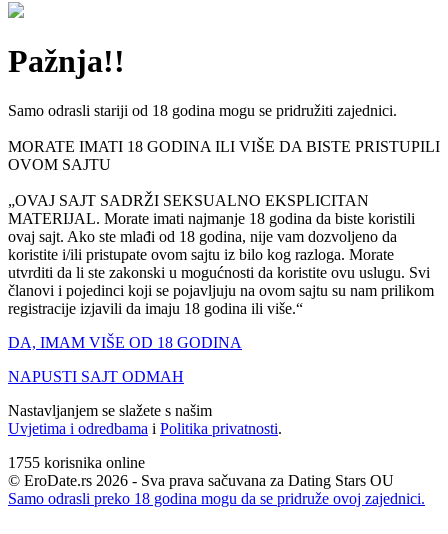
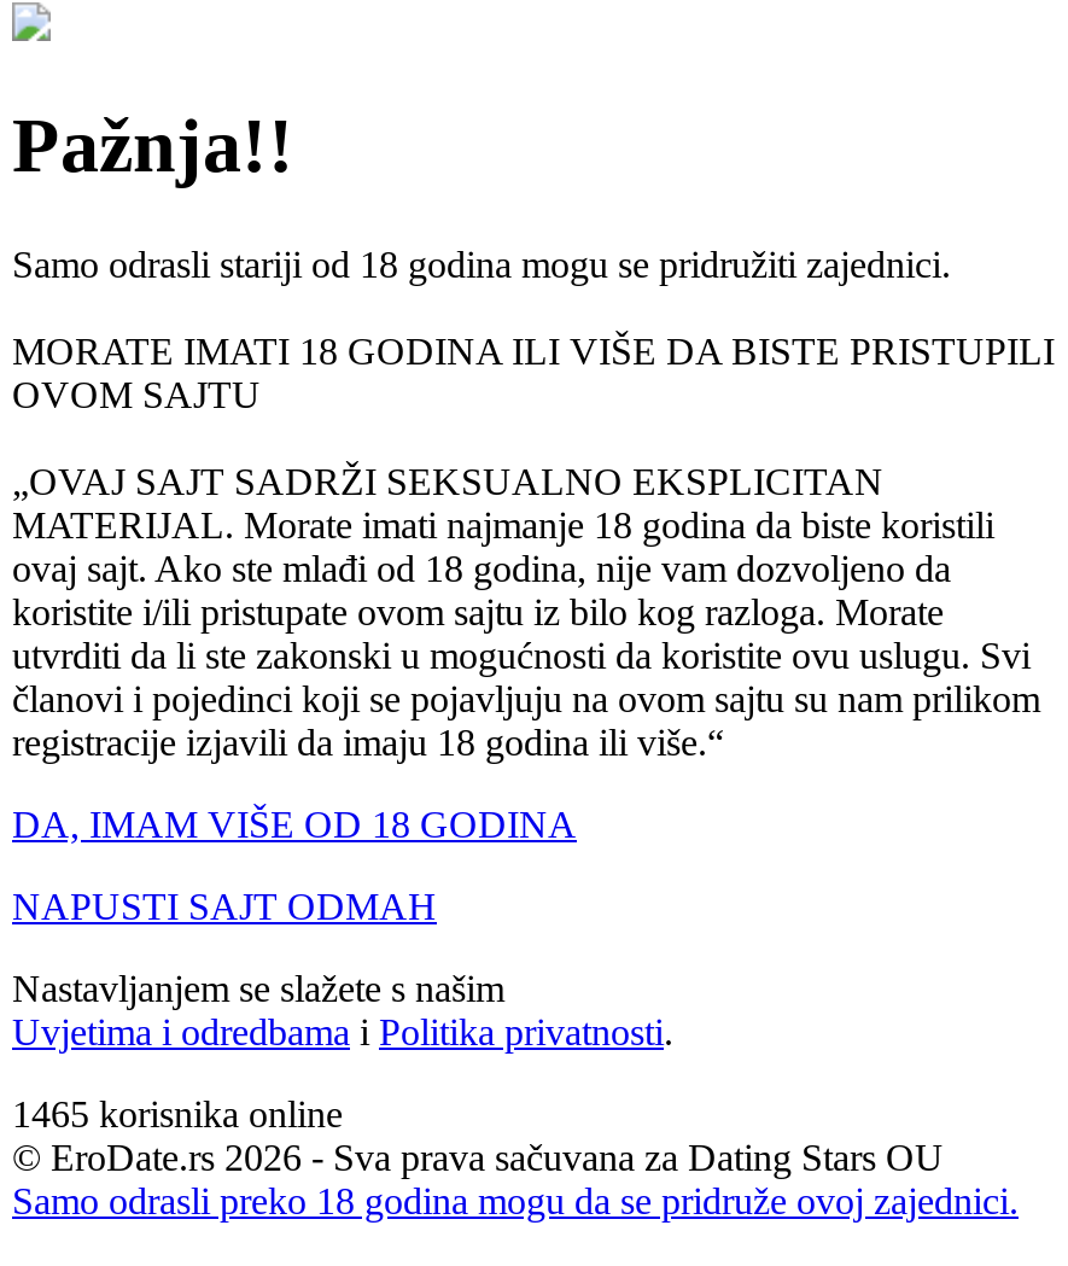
[8,454,145,471] 1755 korisnika online -> [12,1093,343,1134] 1465 korisnika online

